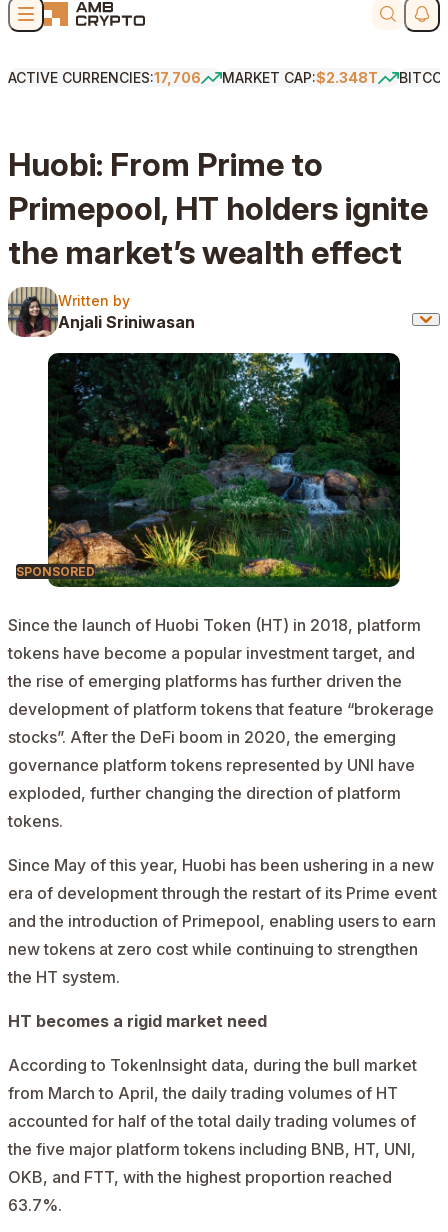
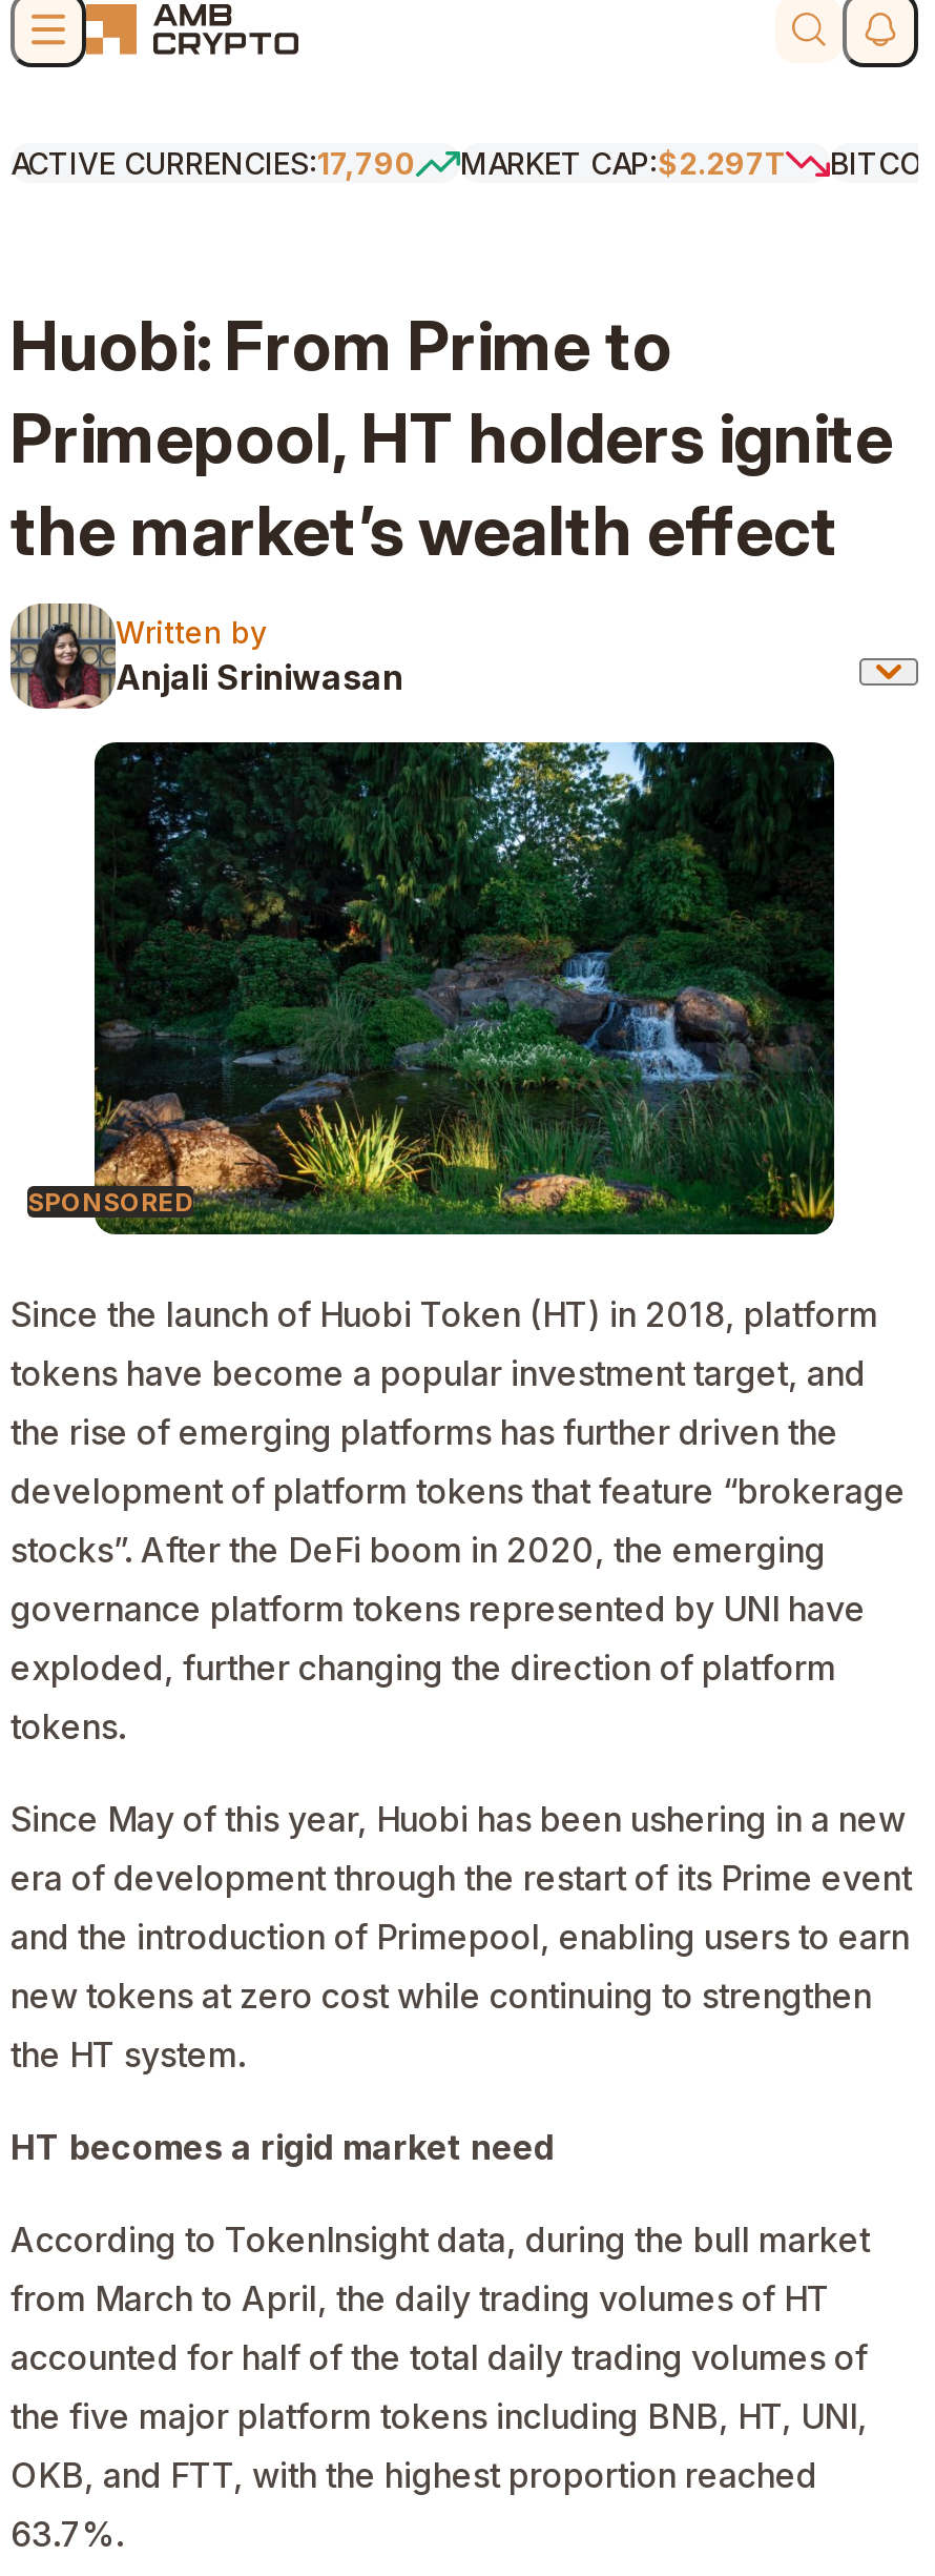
[8,69,201,86] ACTIVE CURRENCIES:17,706 -> [11,145,416,181] ACTIVE CURRENCIES:17,790
[222,69,378,86] MARKET CAP:$2.348T -> [460,145,786,181] MARKET CAP:$2.297T

